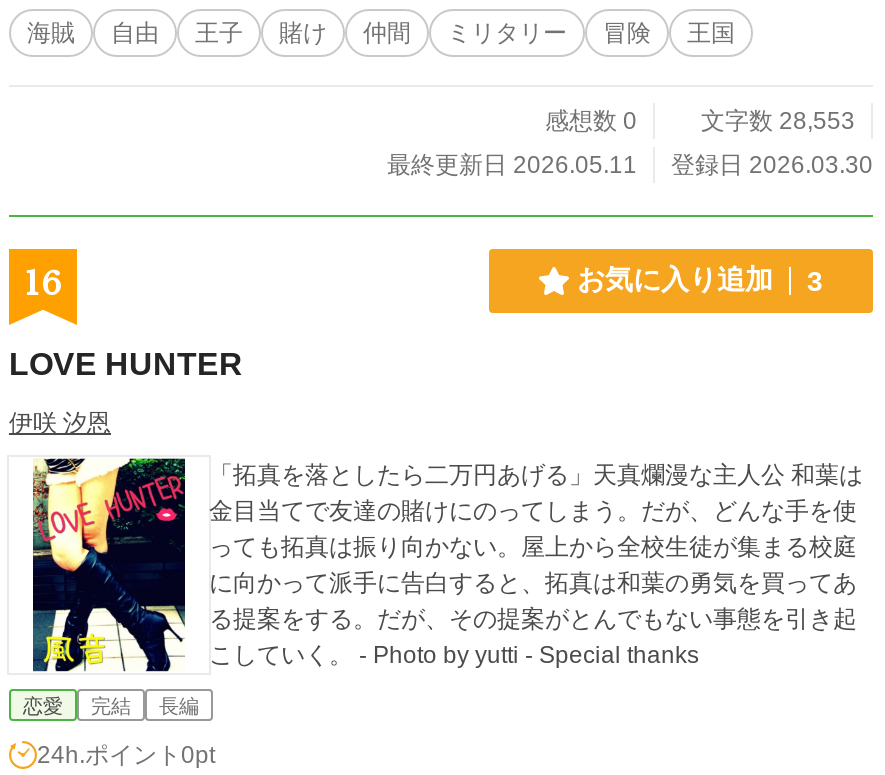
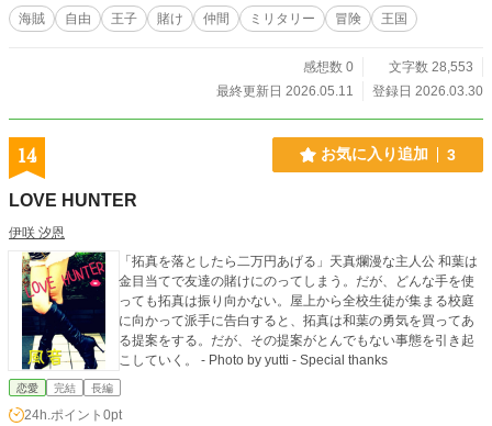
[25,263,61,303] 16 -> [18,145,36,167] 14

